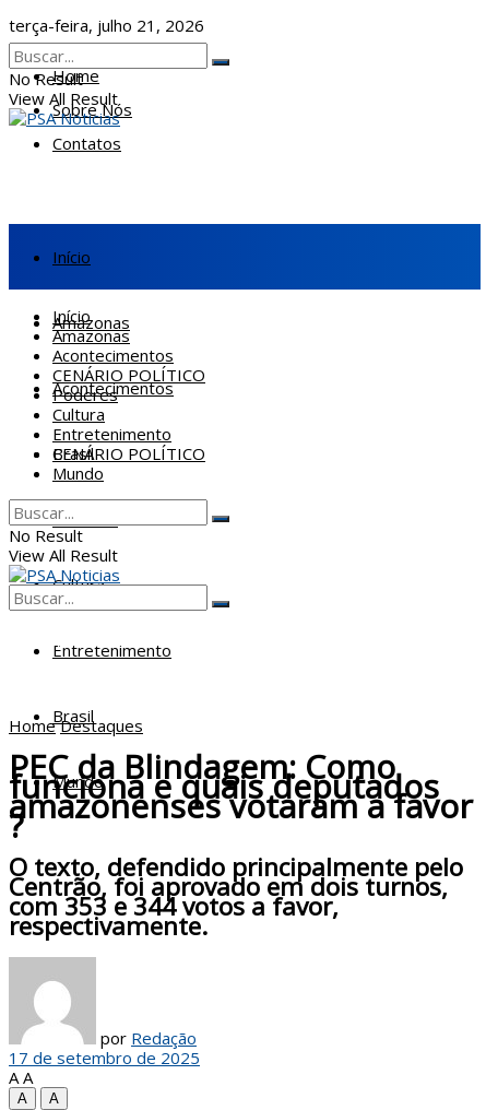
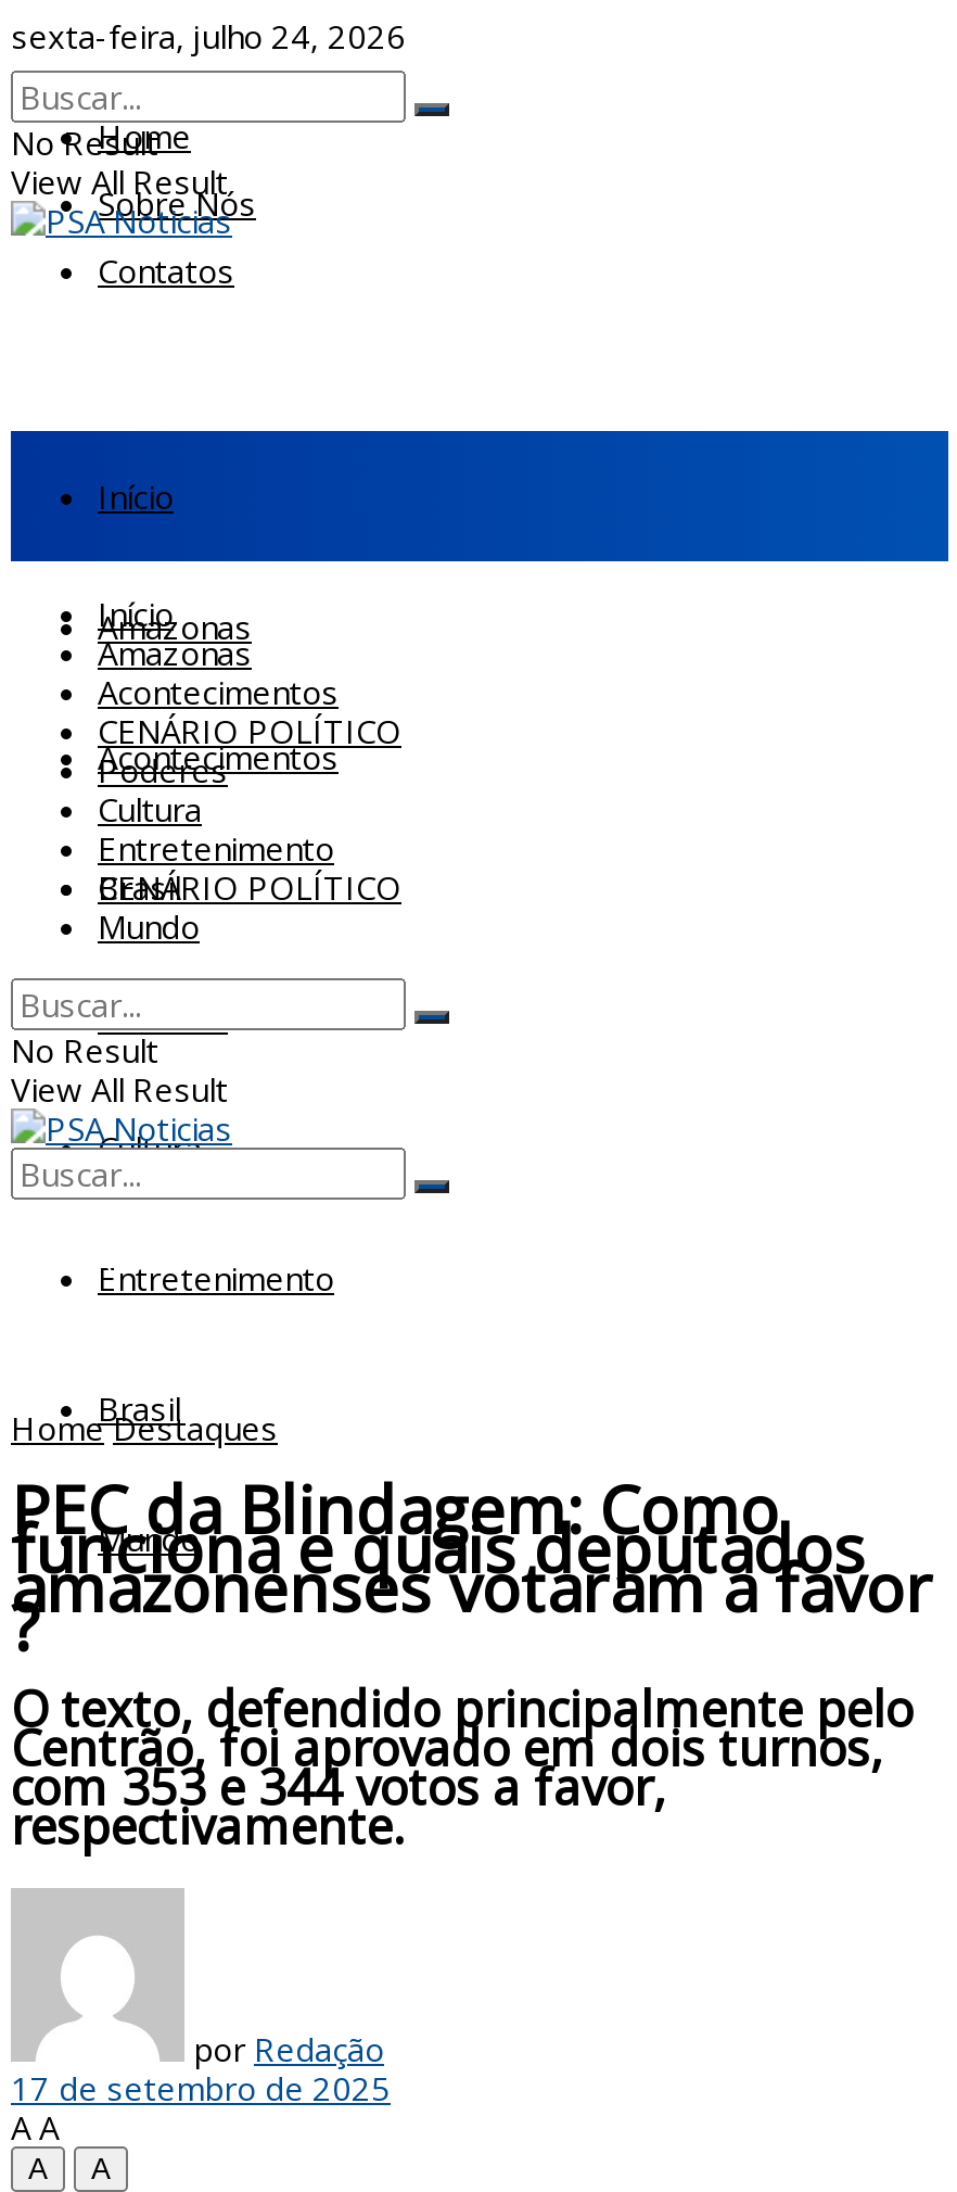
[9,14,204,36] terça-feira, julho 21, 2026 -> [11,14,406,58] sexta-feira, julho 24, 2026

